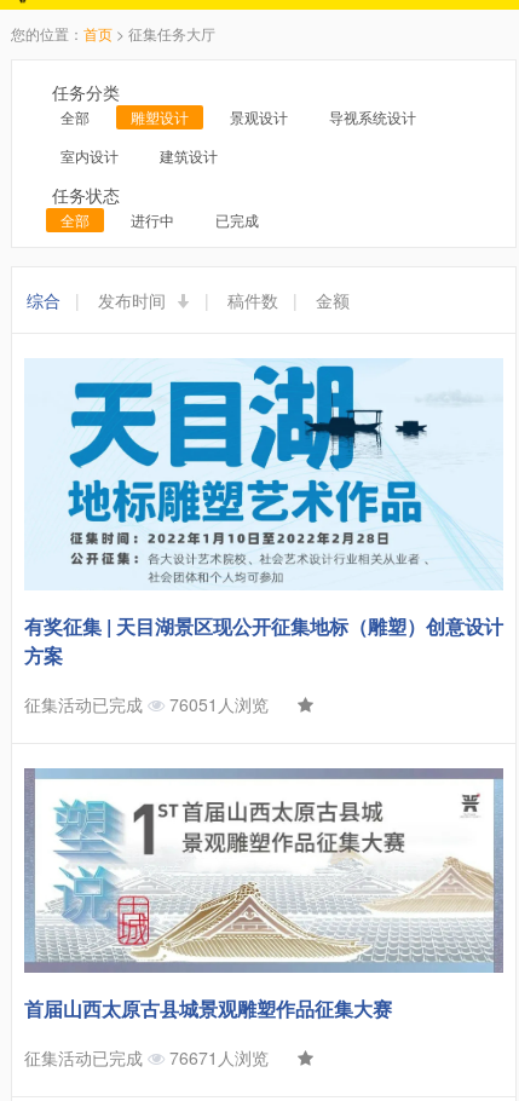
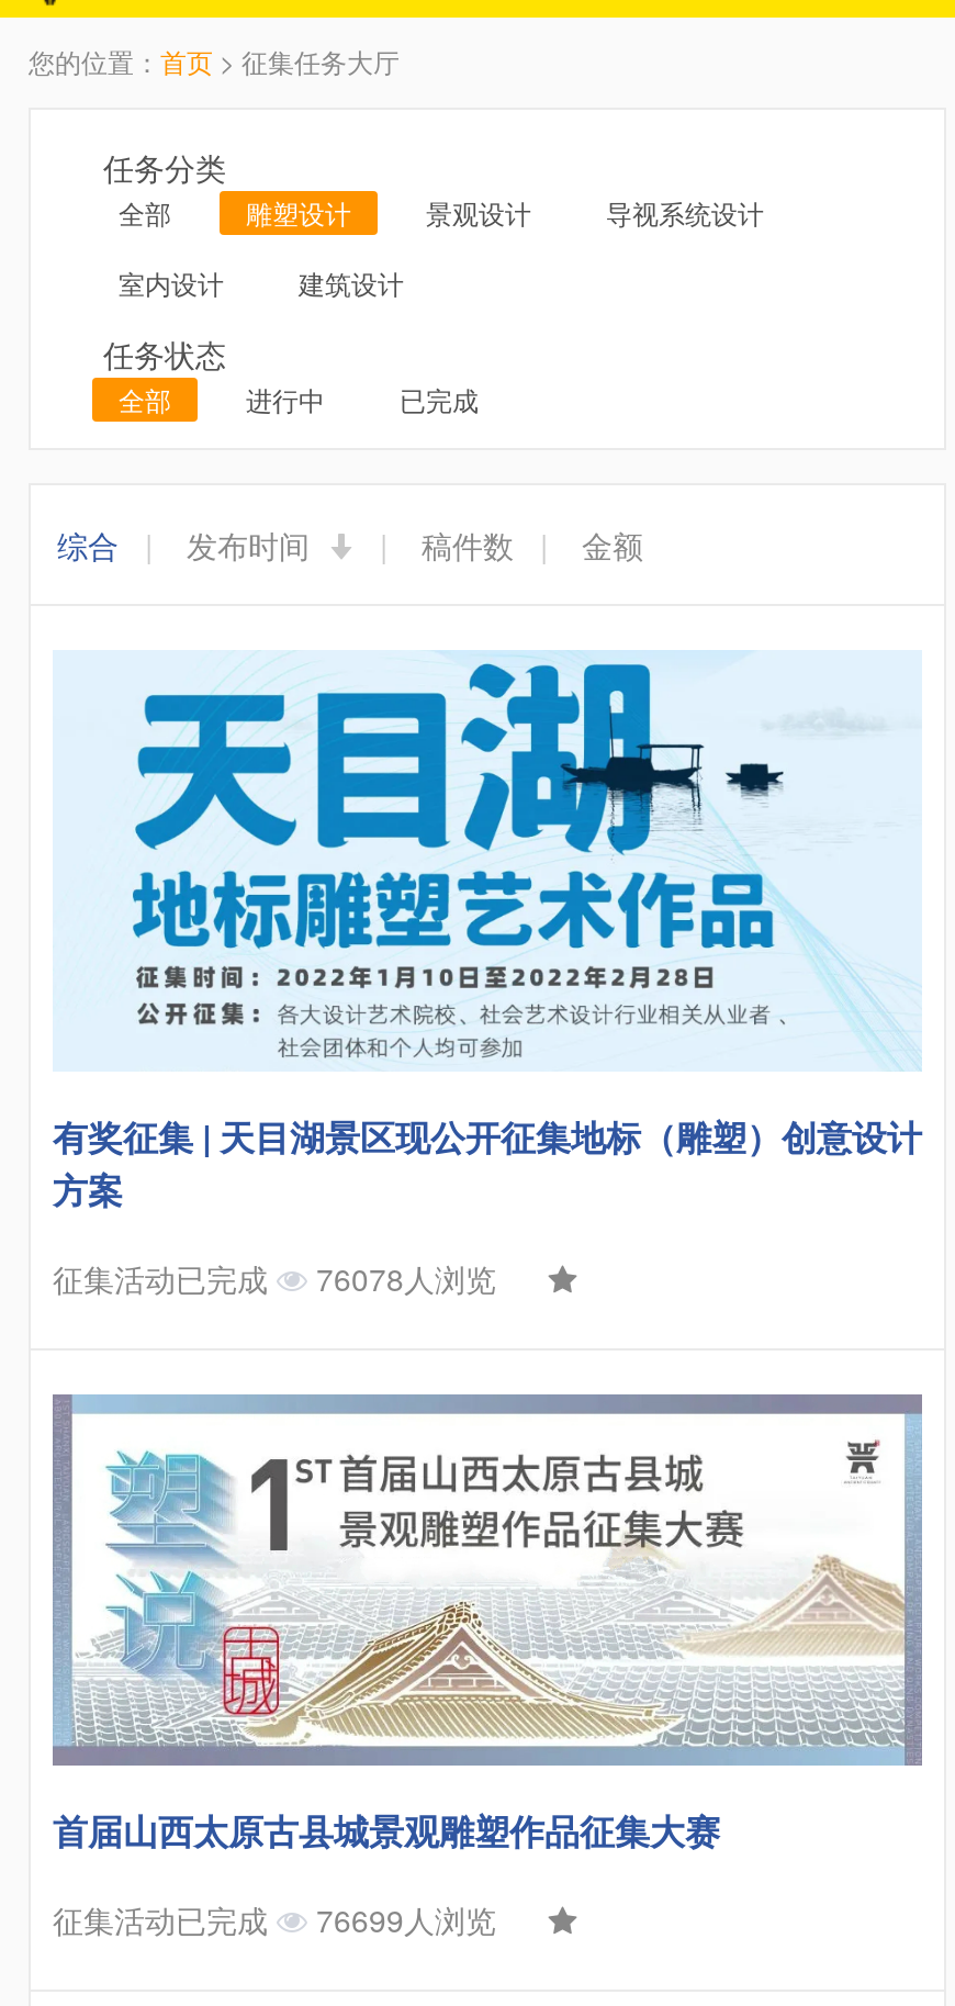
[24,693,269,717] 征集活动已完成 76051人浏览 -> [53,1257,496,1301] 征集活动已完成 76078人浏览
[24,1045,269,1070] 征集活动已完成 76671人浏览 -> [53,1897,496,1941] 征集活动已完成 76699人浏览

